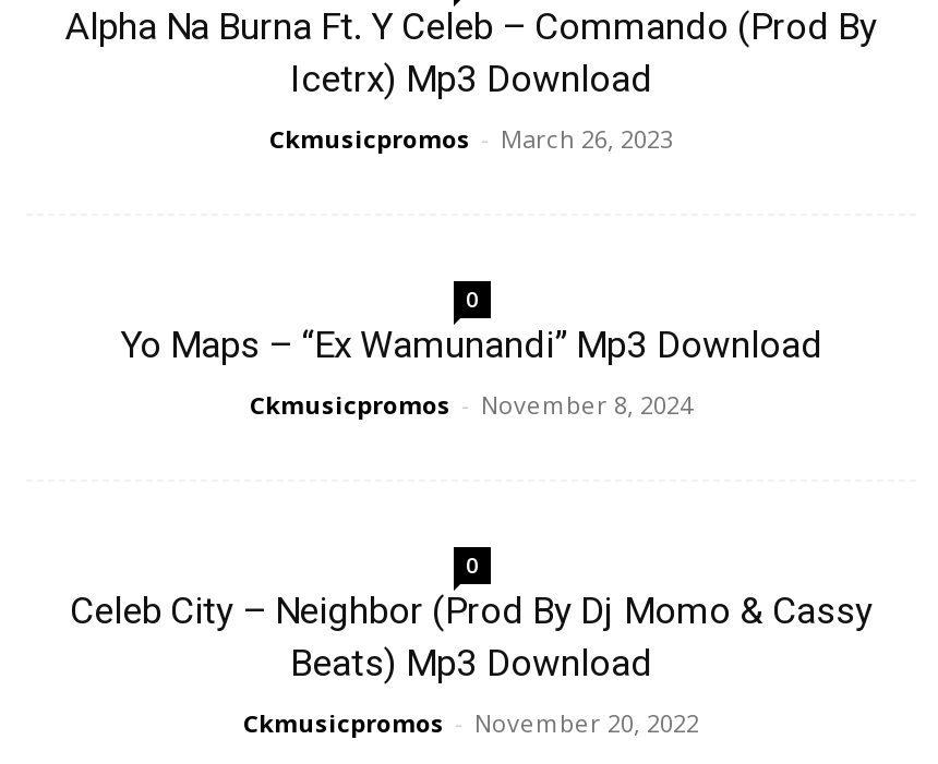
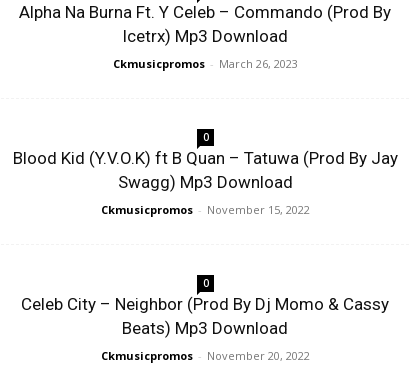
[120,324,822,367] Yo Maps – “Ex Wamunandi” Mp3 Download -> [12,148,397,192] Blood Kid (Y.V.O.K) ft B Quan – Tatuwa (Prod By Jay | Swagg) Mp3 Download
[250,389,693,422] Ckmusicpromos - November 8, 2024 -> [100,202,309,217] Ckmusicpromos - November 15, 2022

